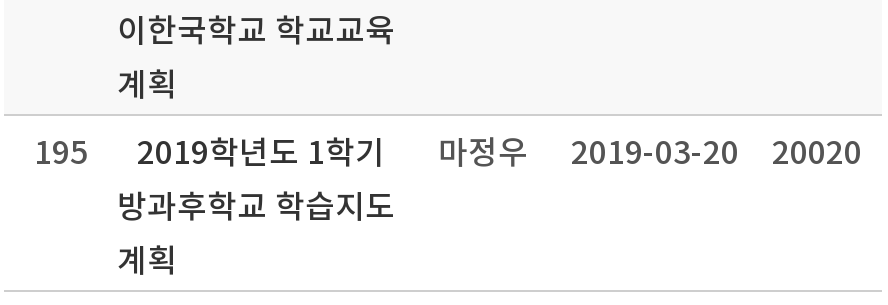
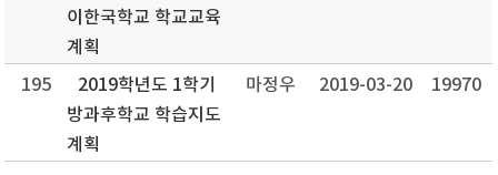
[34,136,862,172] 195 2019학년도 1학기 마정우 2019-03-20 20020 -> [21,75,481,95] 195 2019학년도 1학기 마정우 2019-03-20 19970

